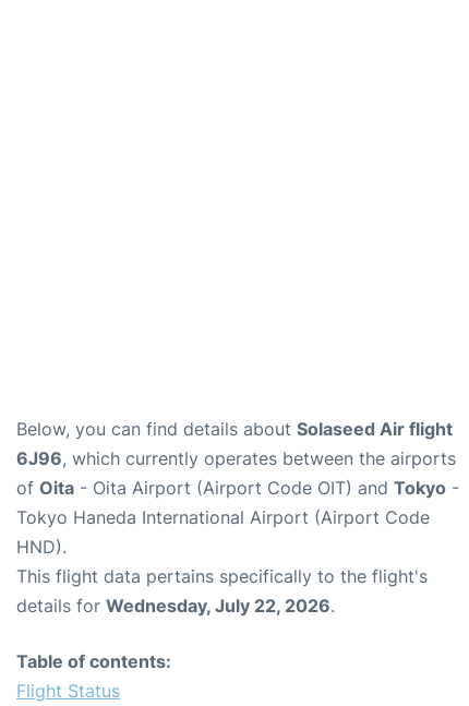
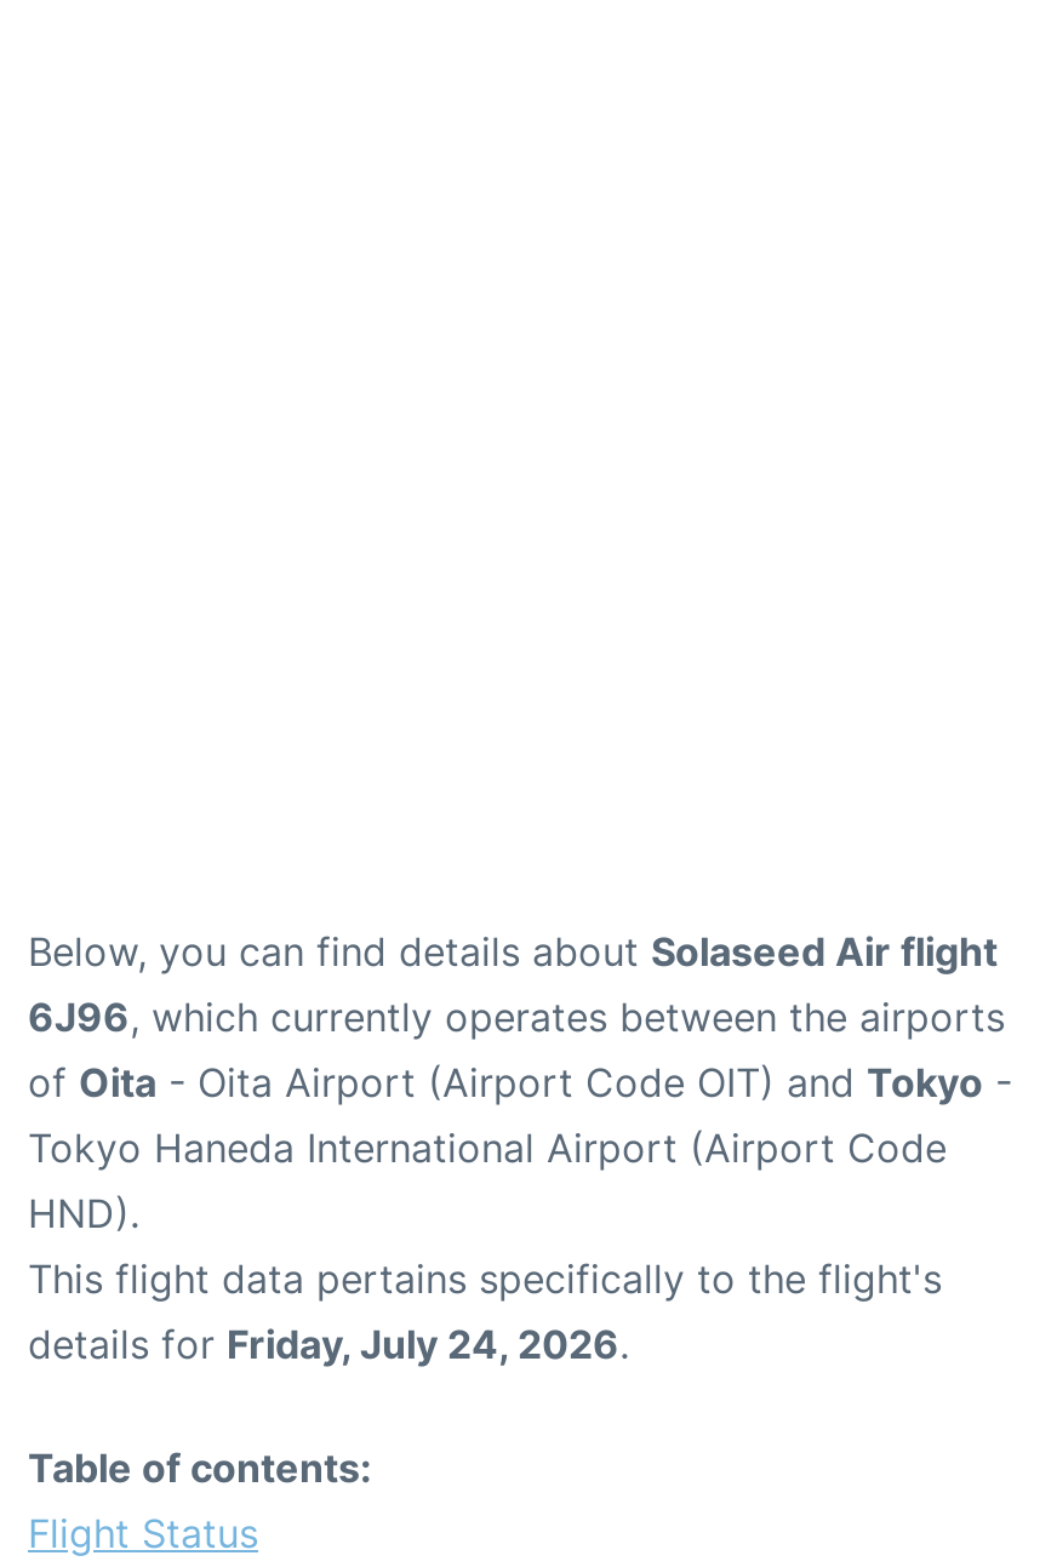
[16,595,335,617] details for Wednesday, July 22, 2026. -> [28,1320,629,1368] details for Friday, July 24, 2026.

